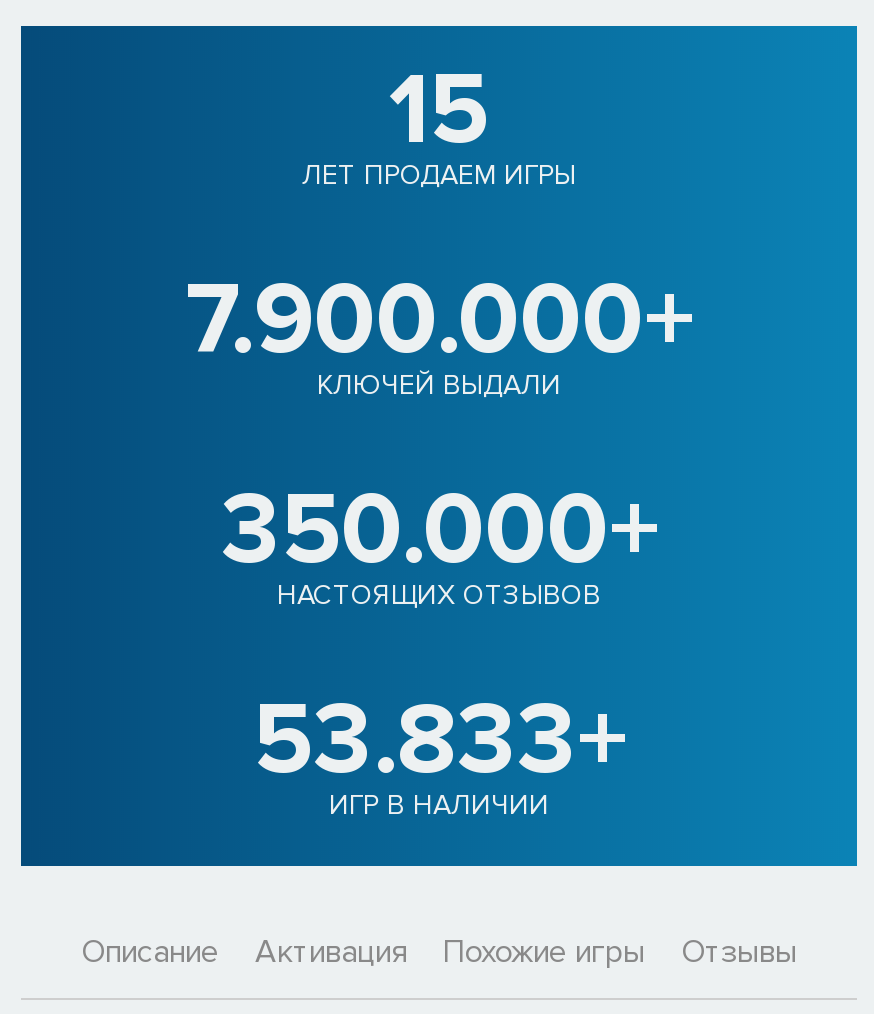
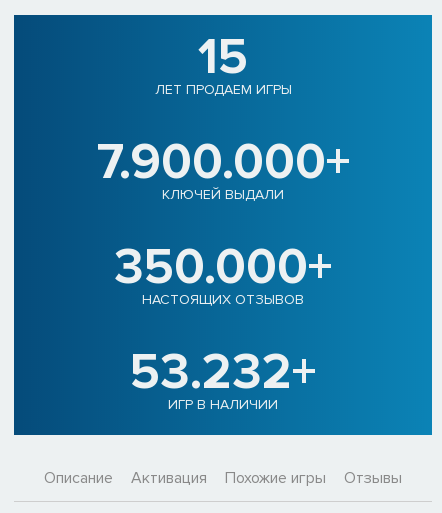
[253,681,625,803] 53.833+ -> [130,342,316,403] 53.232+

